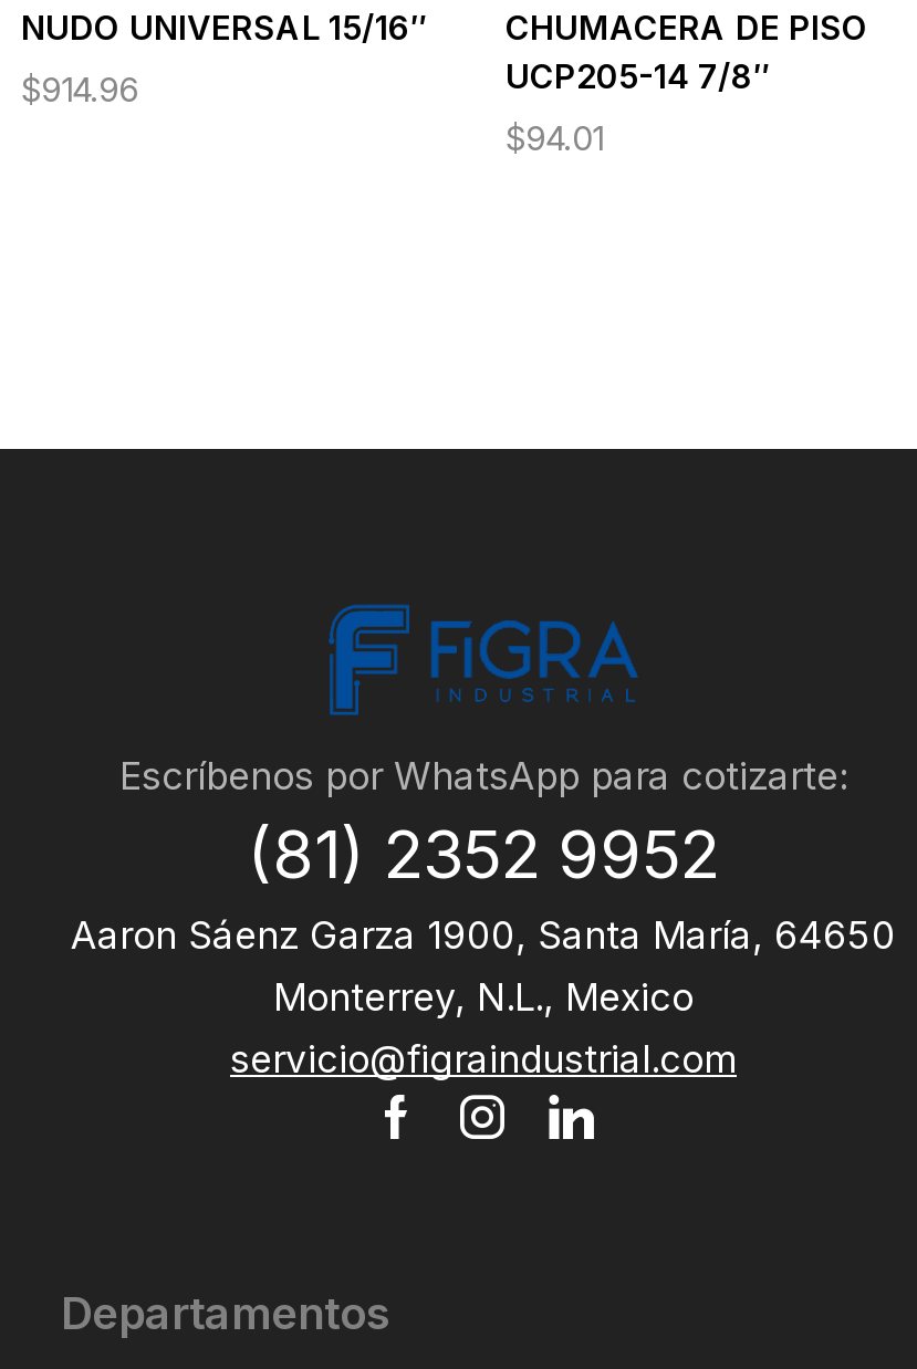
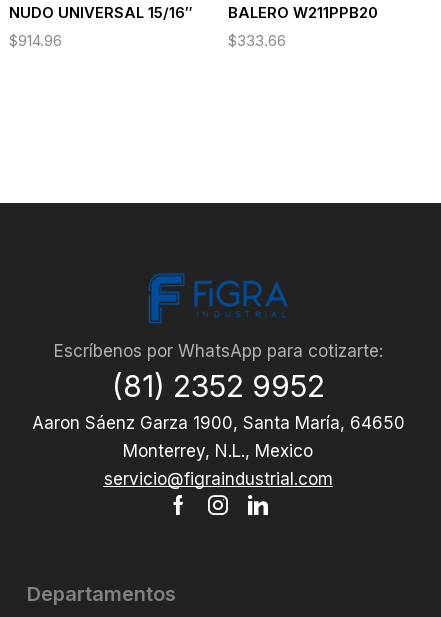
[506,9,868,97] CHUMACERA DE PISO | UCP205-14 7/8″ -> [228,4,378,22] BALERO W211PPB20
[506,117,603,159] $94.01 -> [228,31,286,50] $333.66

